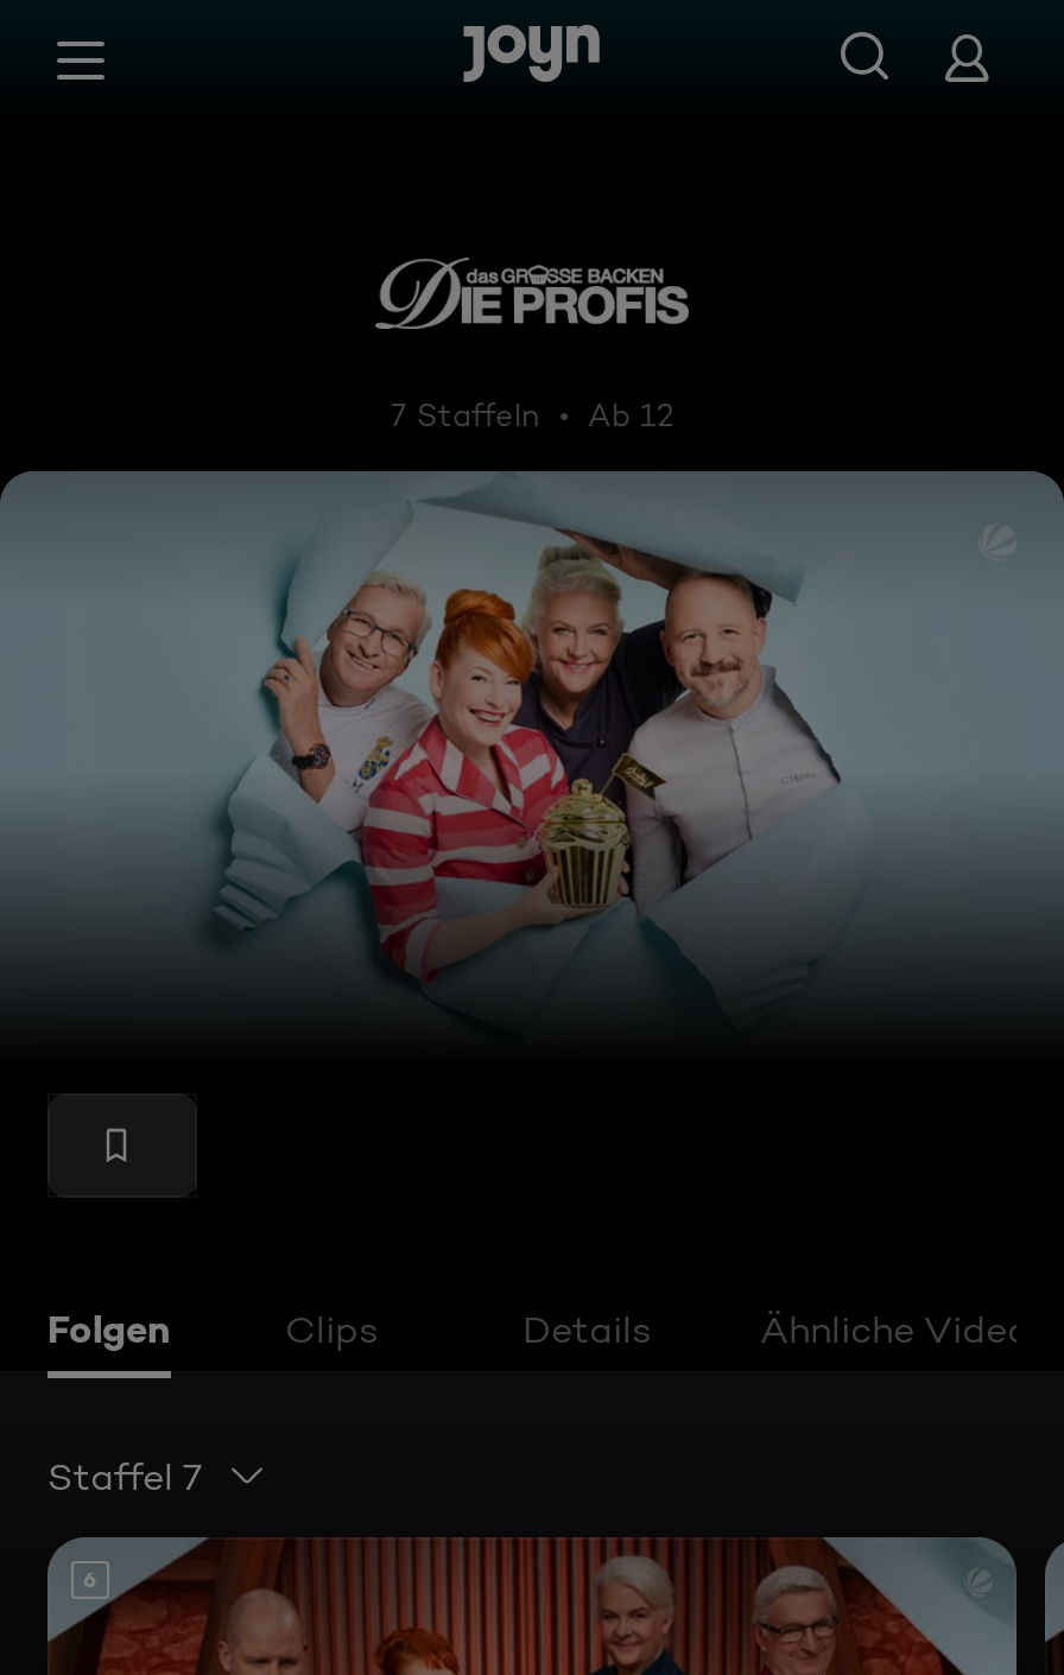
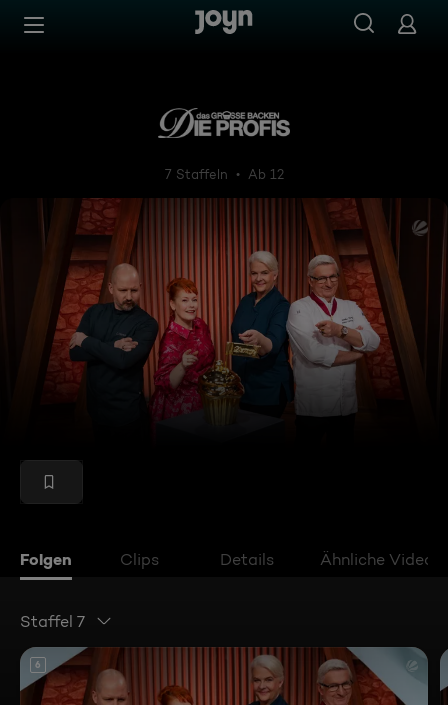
[7,469,1057,1032] [image] -> [3,197,445,434] [image]

